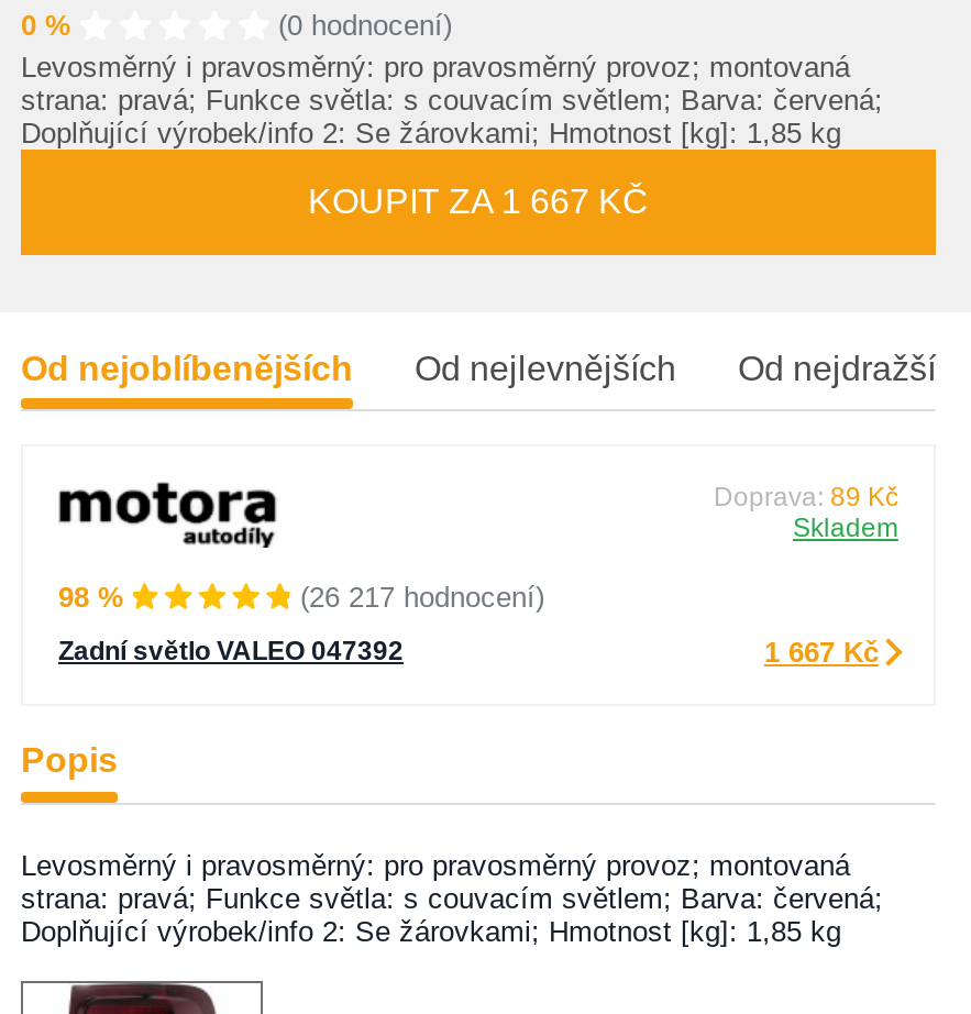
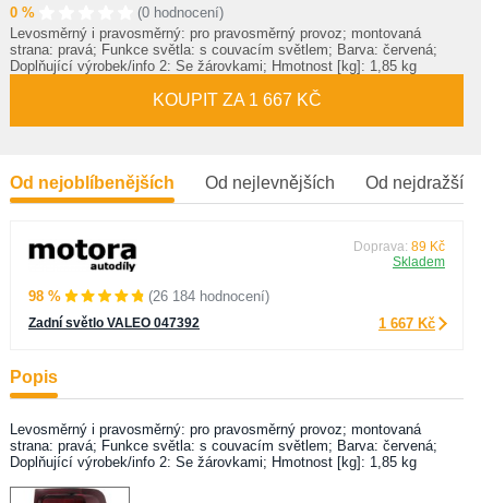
[300,581,544,614] (26 217 hodnocení) -> [148,288,269,305] (26 184 hodnocení)

